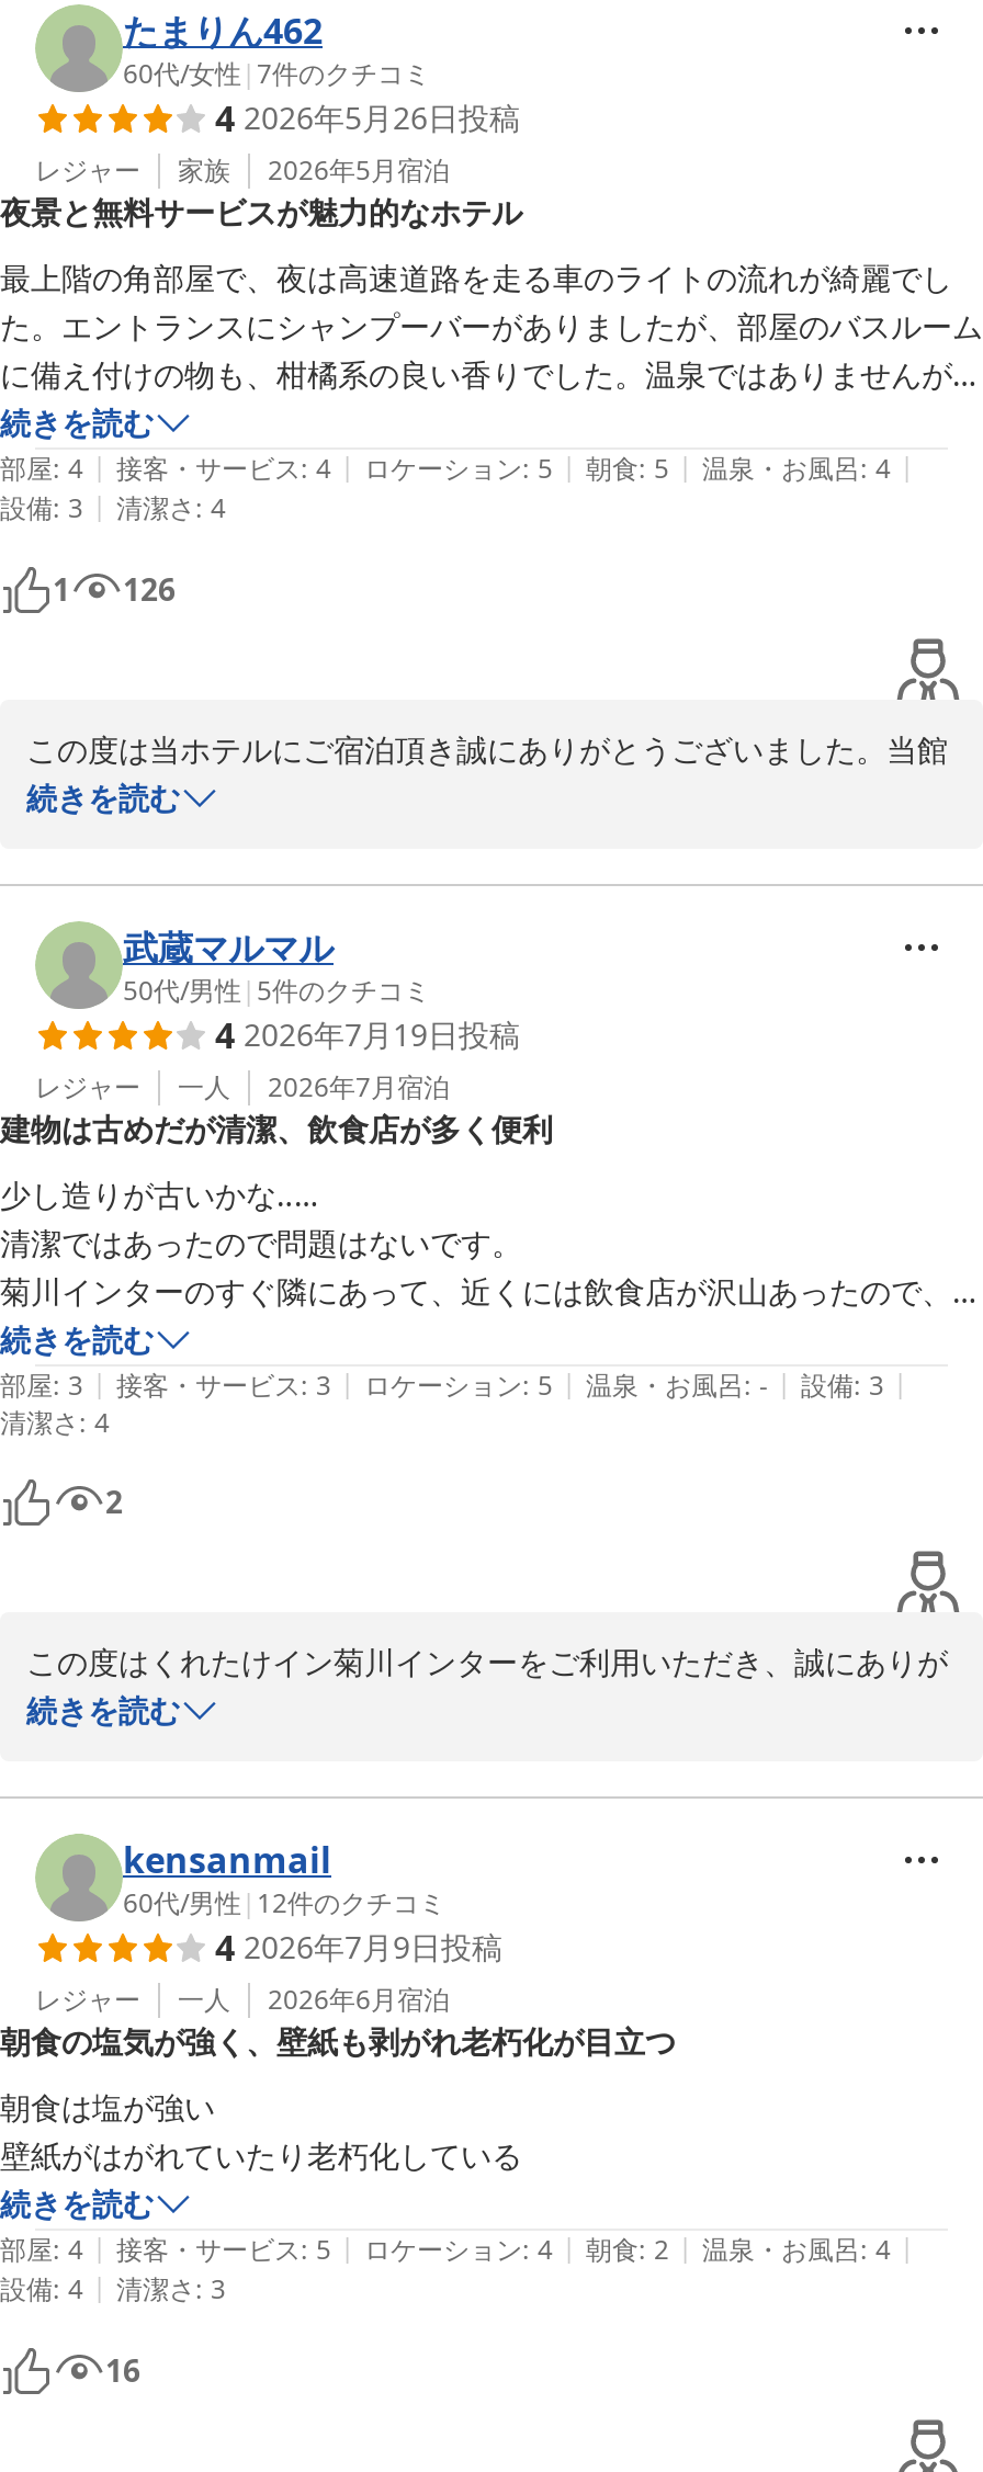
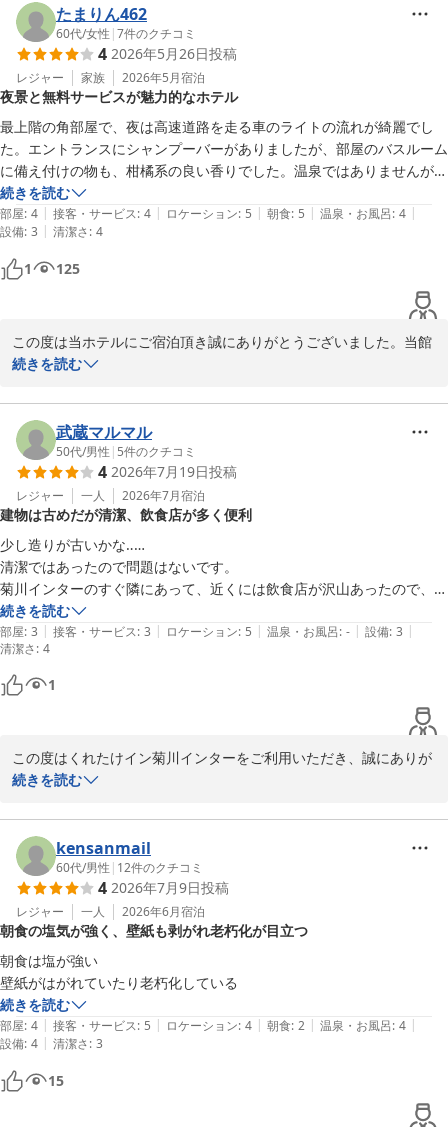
[53,568,176,610] 1 126 -> [24,259,80,278] 1 125
[105,1481,123,1522] 2 -> [48,675,56,694] 1
[105,2349,140,2391] 16 -> [48,1071,64,1090] 15

